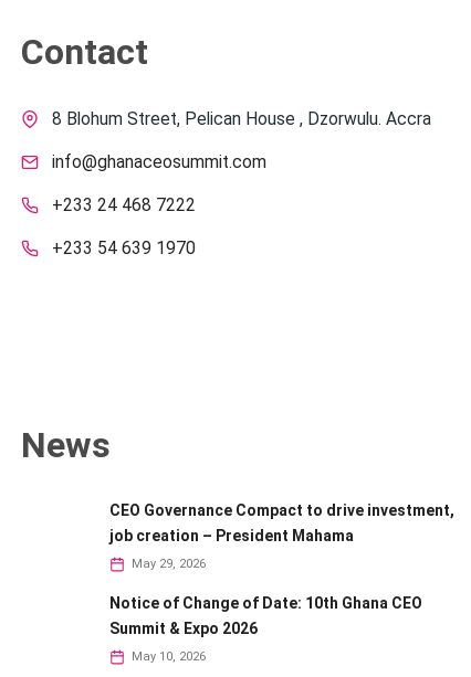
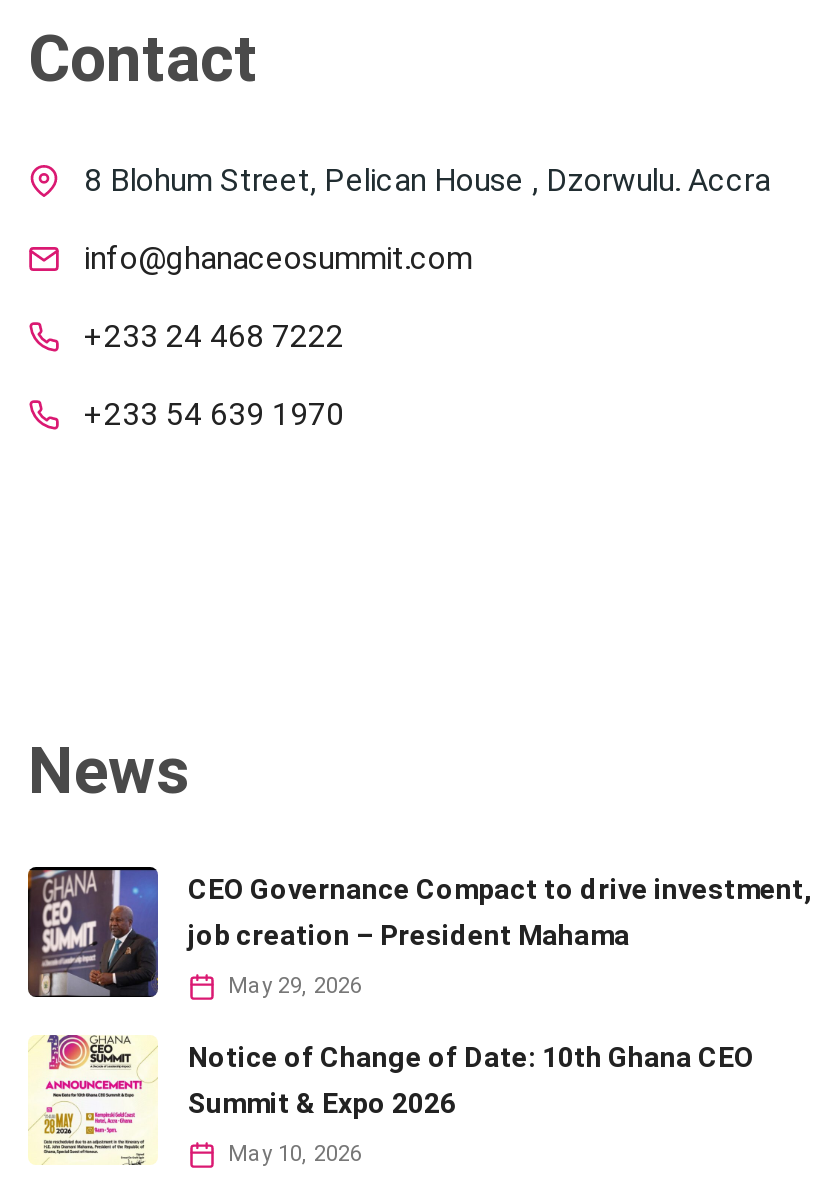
none -> [26,865,160,999] [image]
none -> [28,1033,158,1167] [image]

